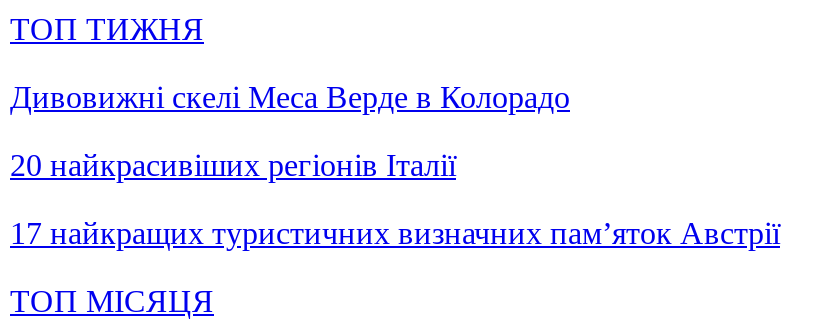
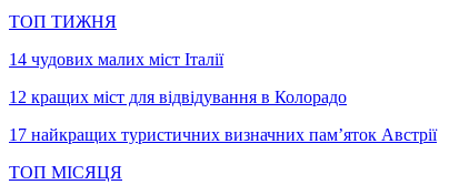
[10,81,570,115] Дивовижні скелі Меса Верде в Колорадо -> [9,50,223,69] 14 чудових малих міст Італії
[10,149,456,183] 20 найкрасивіших регіонів Італії -> [9,88,347,107] 12 кращих міст для відвідування в Колорадо

